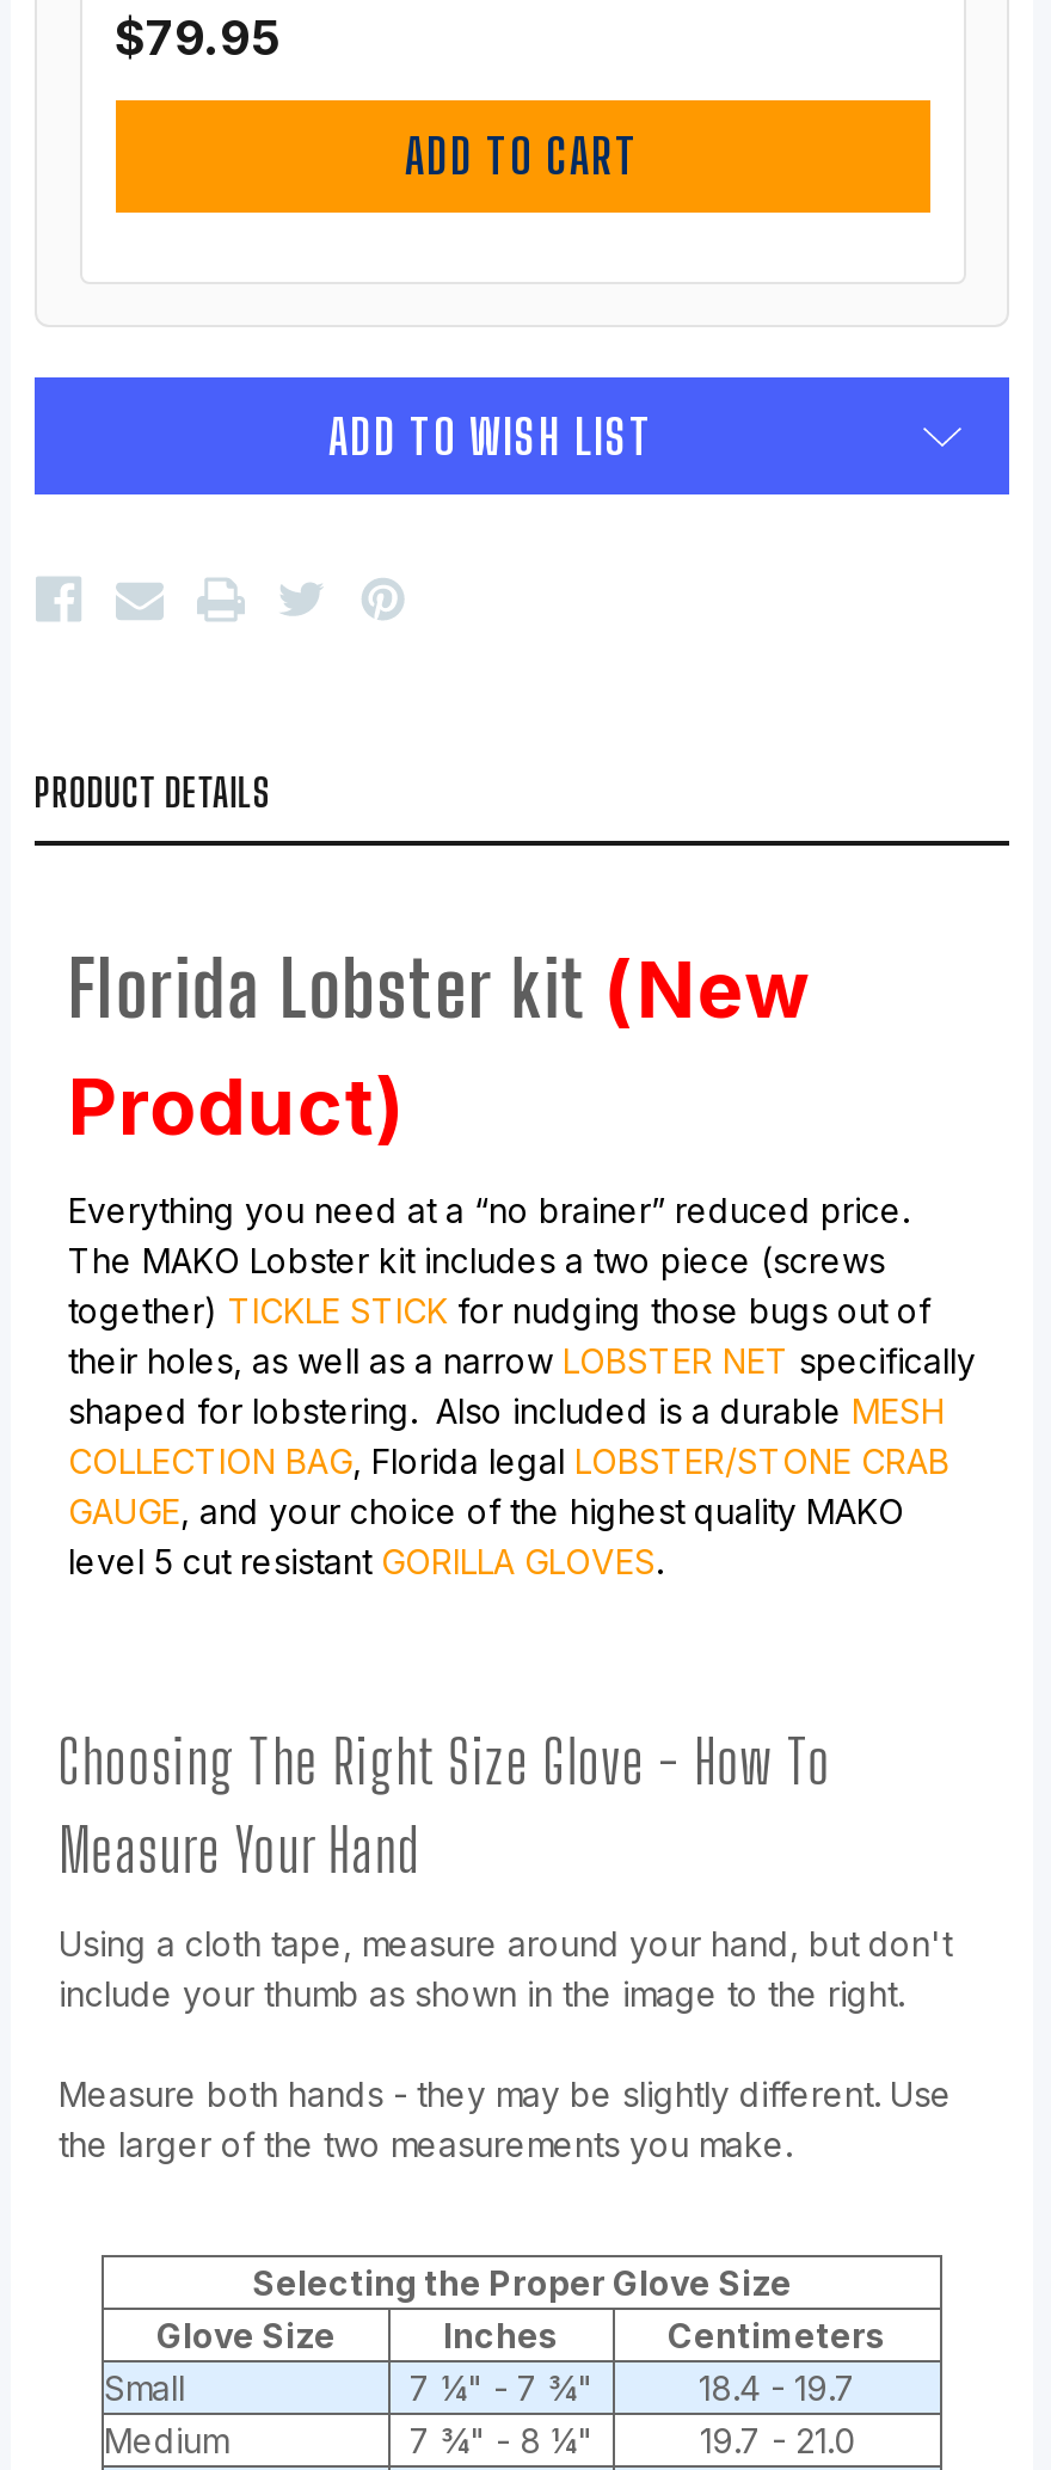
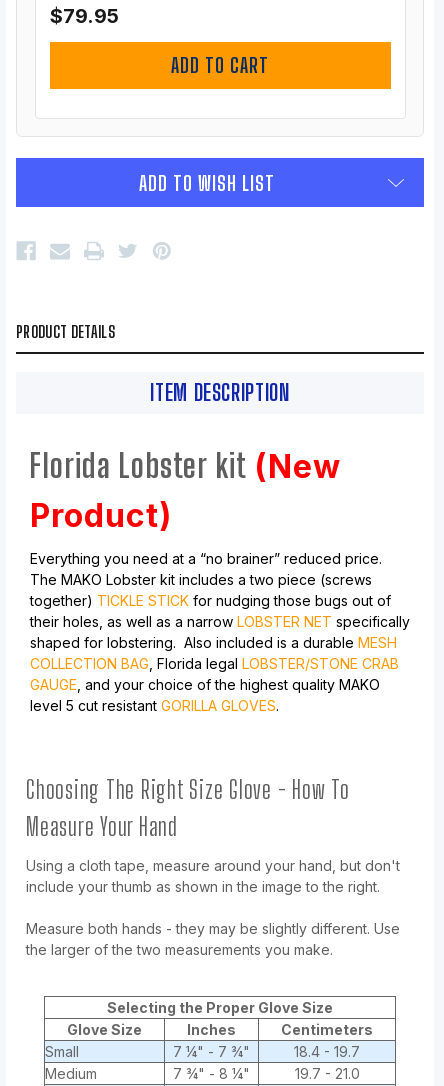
none -> [150,378,290,405] ITEM DESCRIPTION

